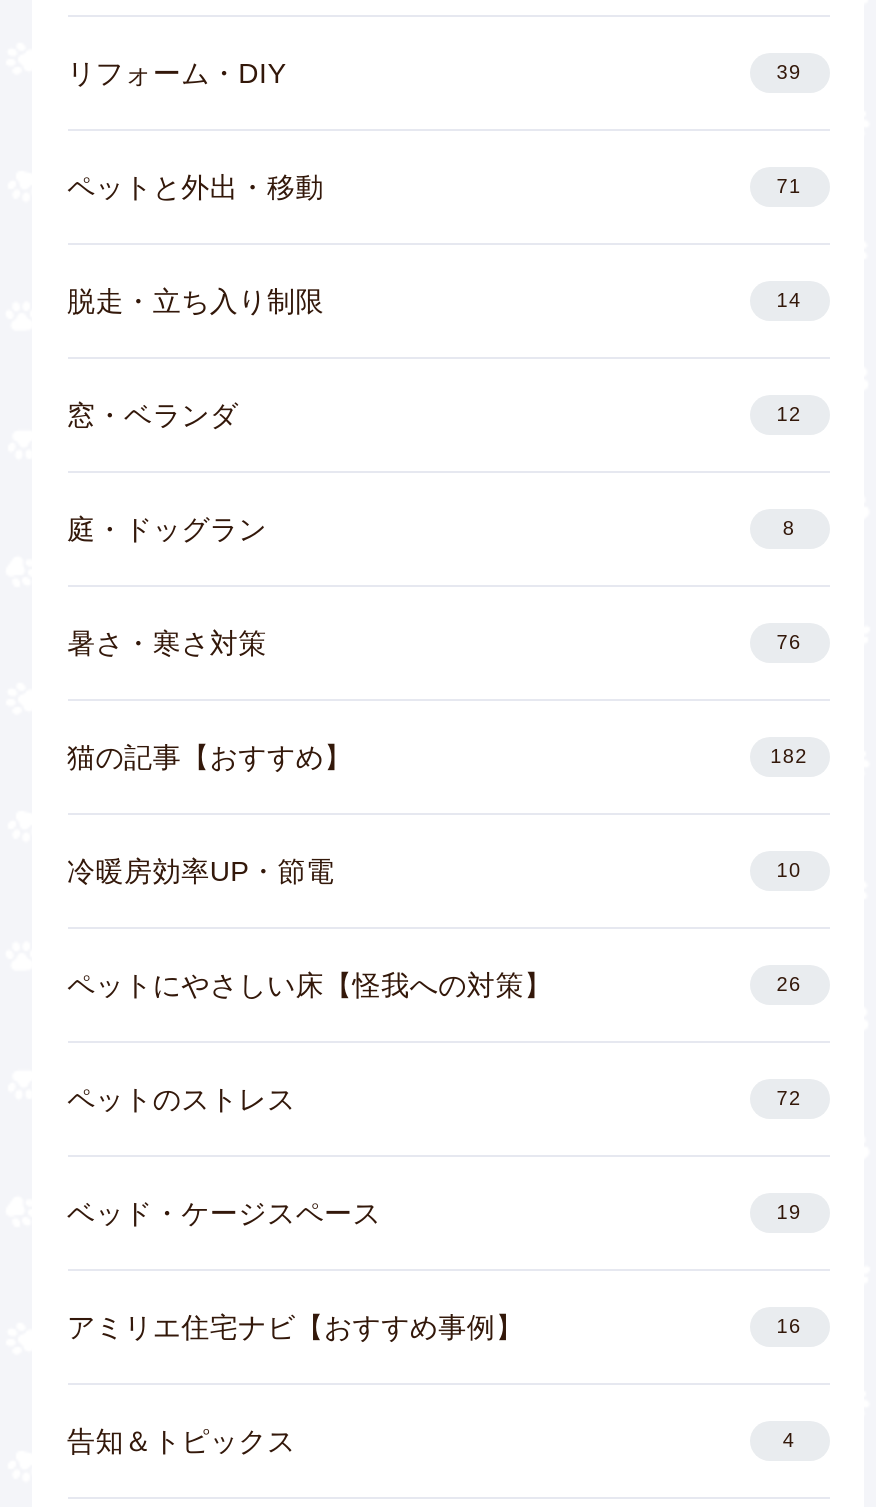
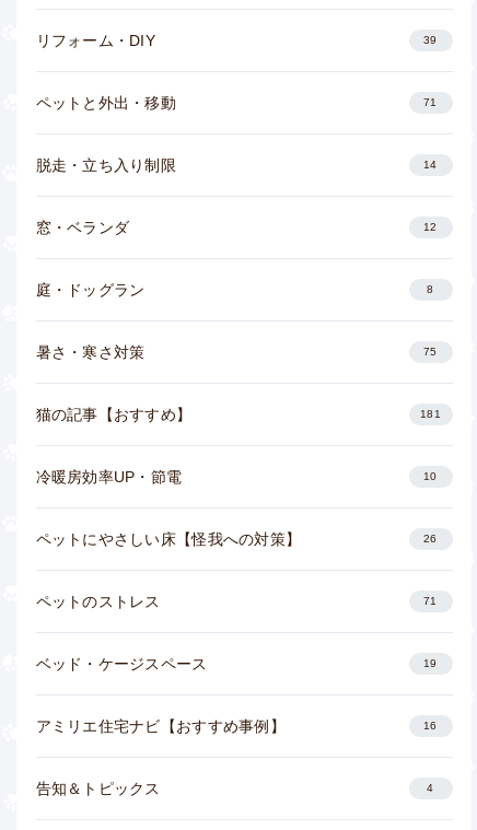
[776,630,802,652] 76 -> [424,345,437,357] 75
[770,744,808,766] 182 -> [420,408,441,420] 181
[776,1086,802,1108] 72 -> [424,595,437,607] 71

